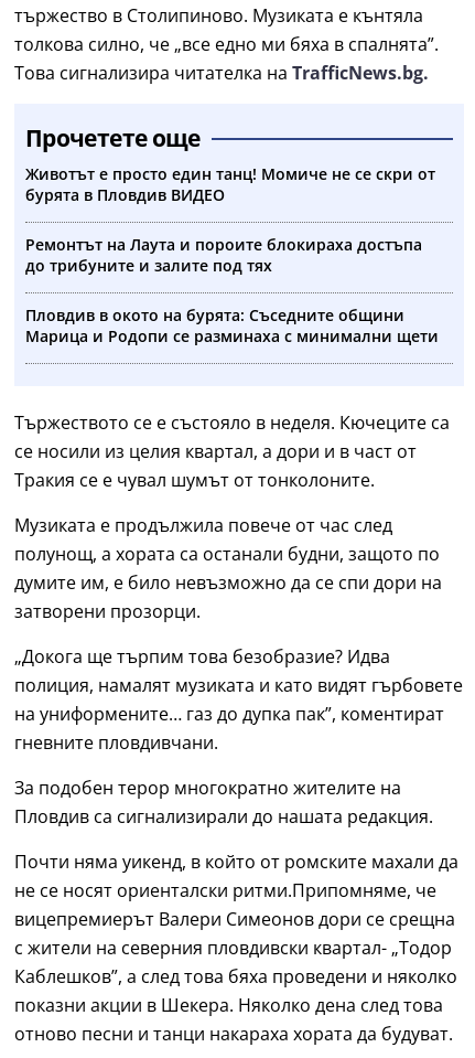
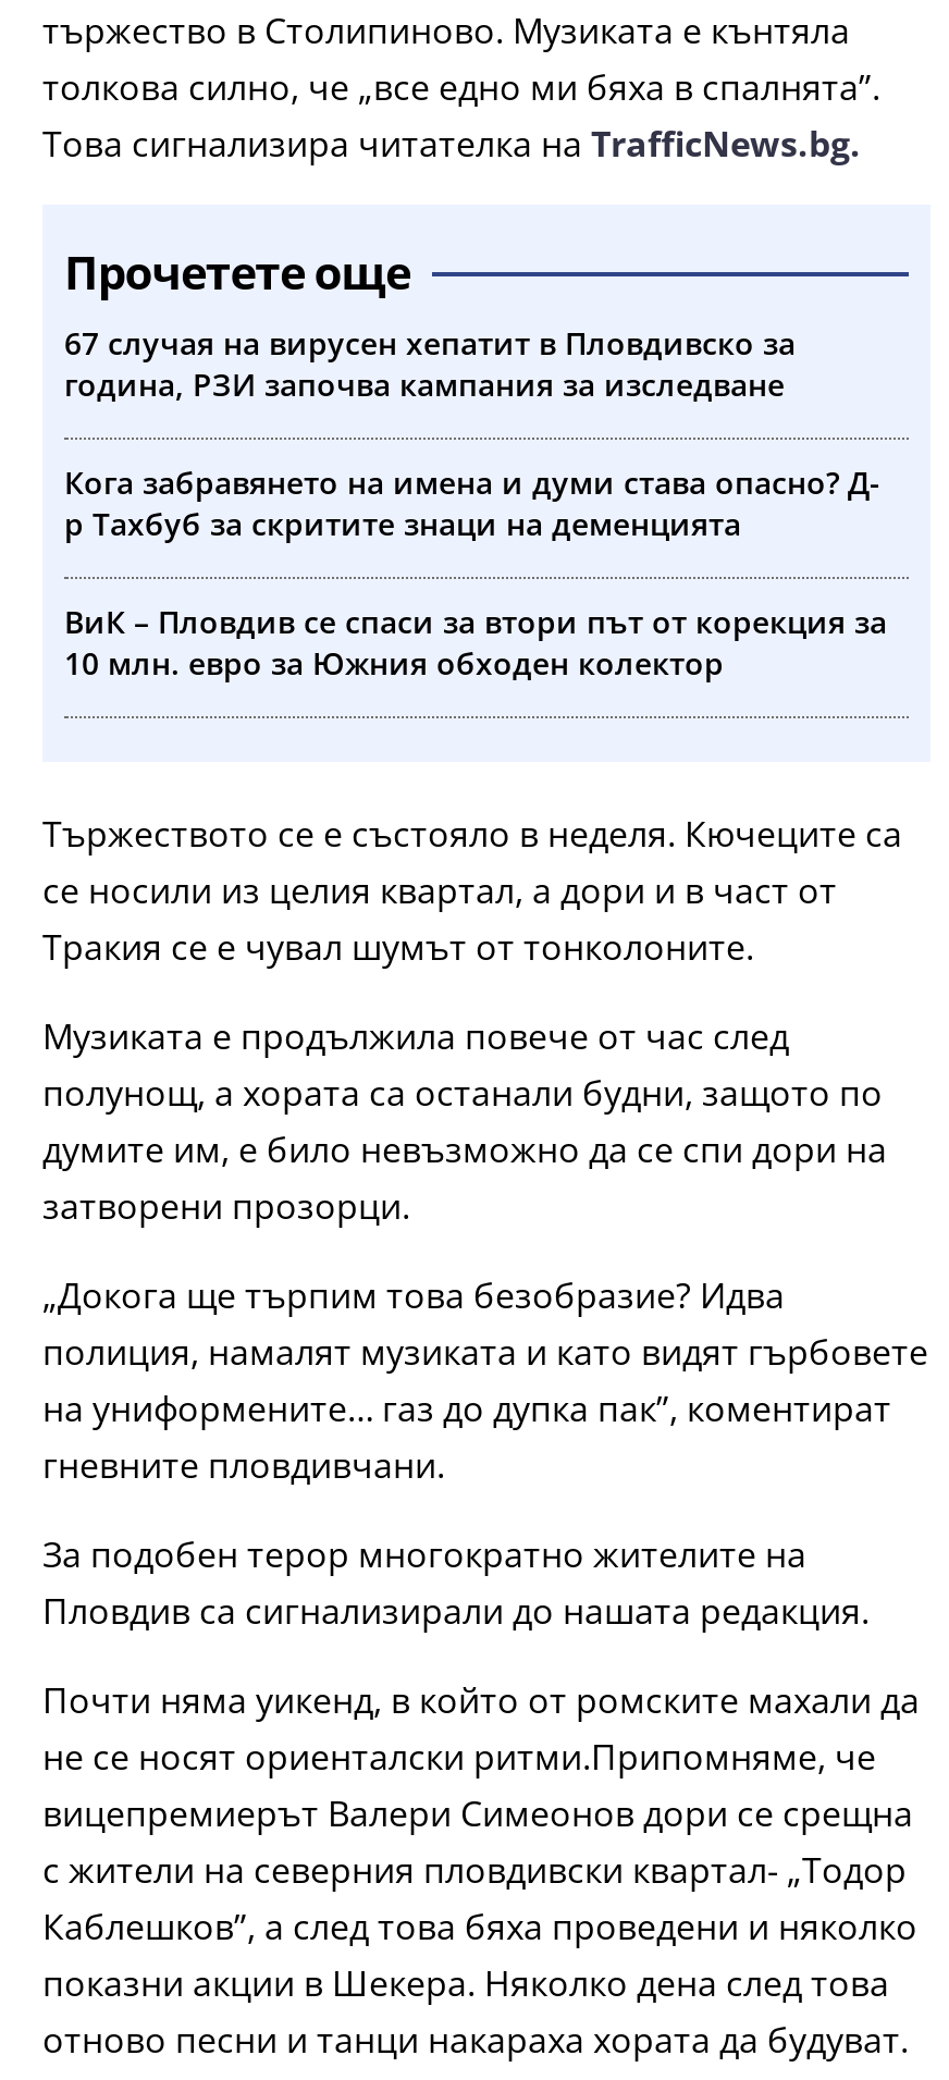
[25,163,435,205] Животът е просто един танц! Момиче не се скри от | бурята в Пловдив ВИДЕО -> [64,322,796,405] 67 случая на вирусен хепатит в Пловдивско за | година, РЗИ започва кампания за изследване
[25,234,422,276] Ремонтът на Лаута и пороите блокираха достъпа | до трибуните и залите под тях -> [64,461,880,544] Кога забравянето на имена и думи става опасно? Д- | р Тахбуб за скритите знаци на деменцията
[25,304,439,346] Пловдив в окото на бурята: Съседните общини | Марица и Родопи се разминаха с минимални щети -> [64,601,887,683] ВиК – Пловдив се спаси за втори път от корекция за | 10 млн. евро за Южния обходен колектор

